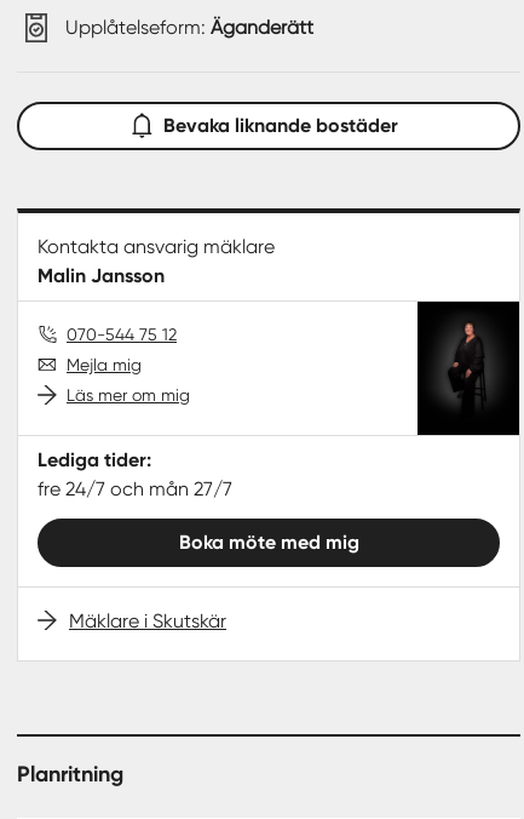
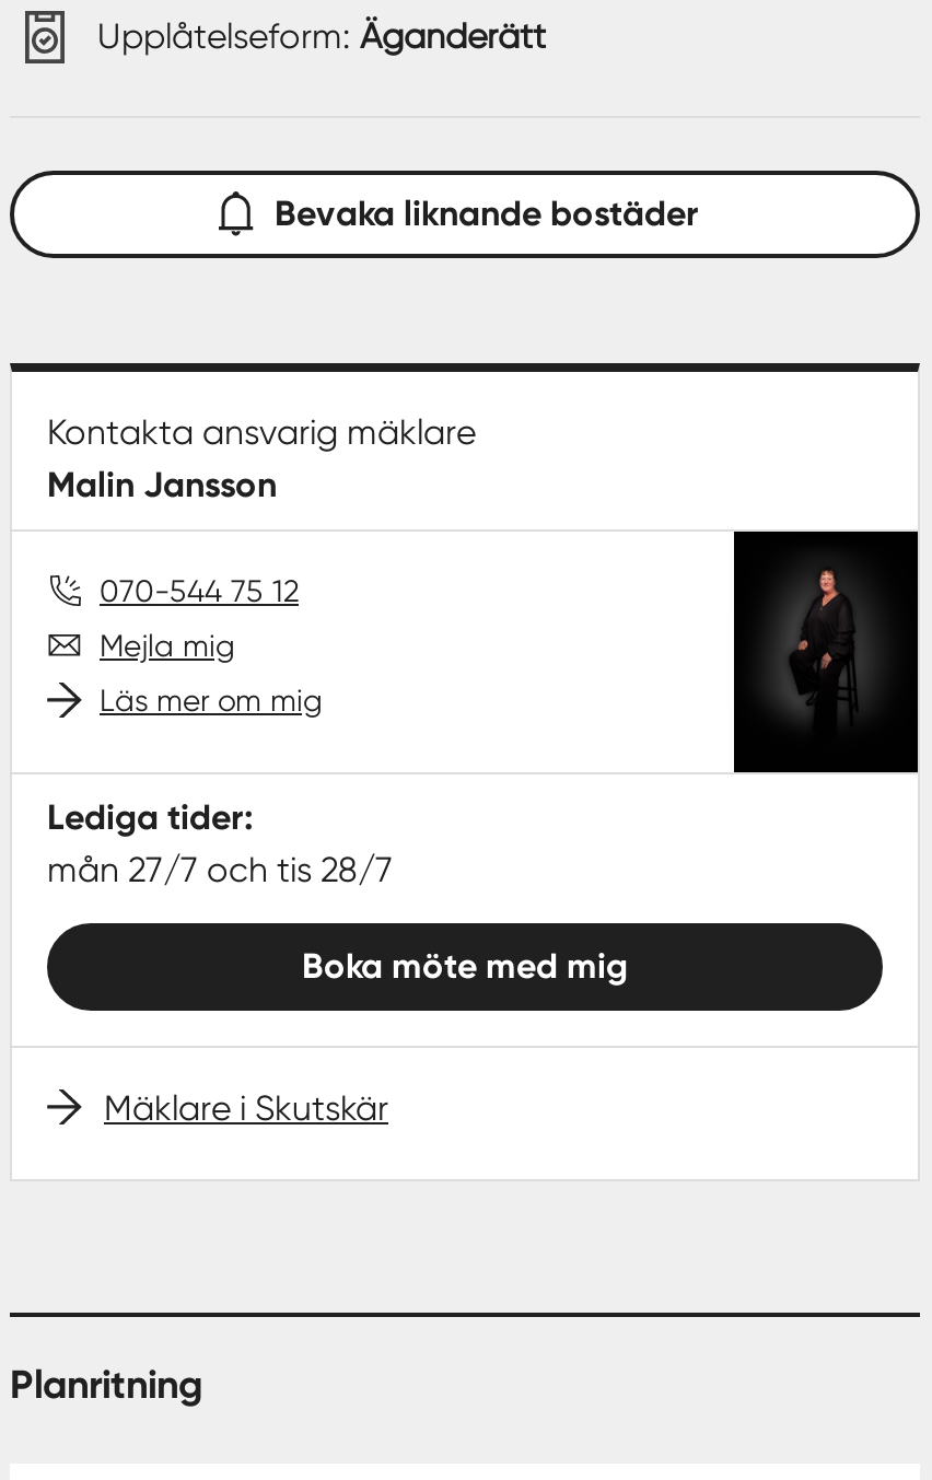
[38,478,232,501] fre 24/7 och mån 27/7 -> [47,849,393,891] mån 27/7 och tis 28/7

